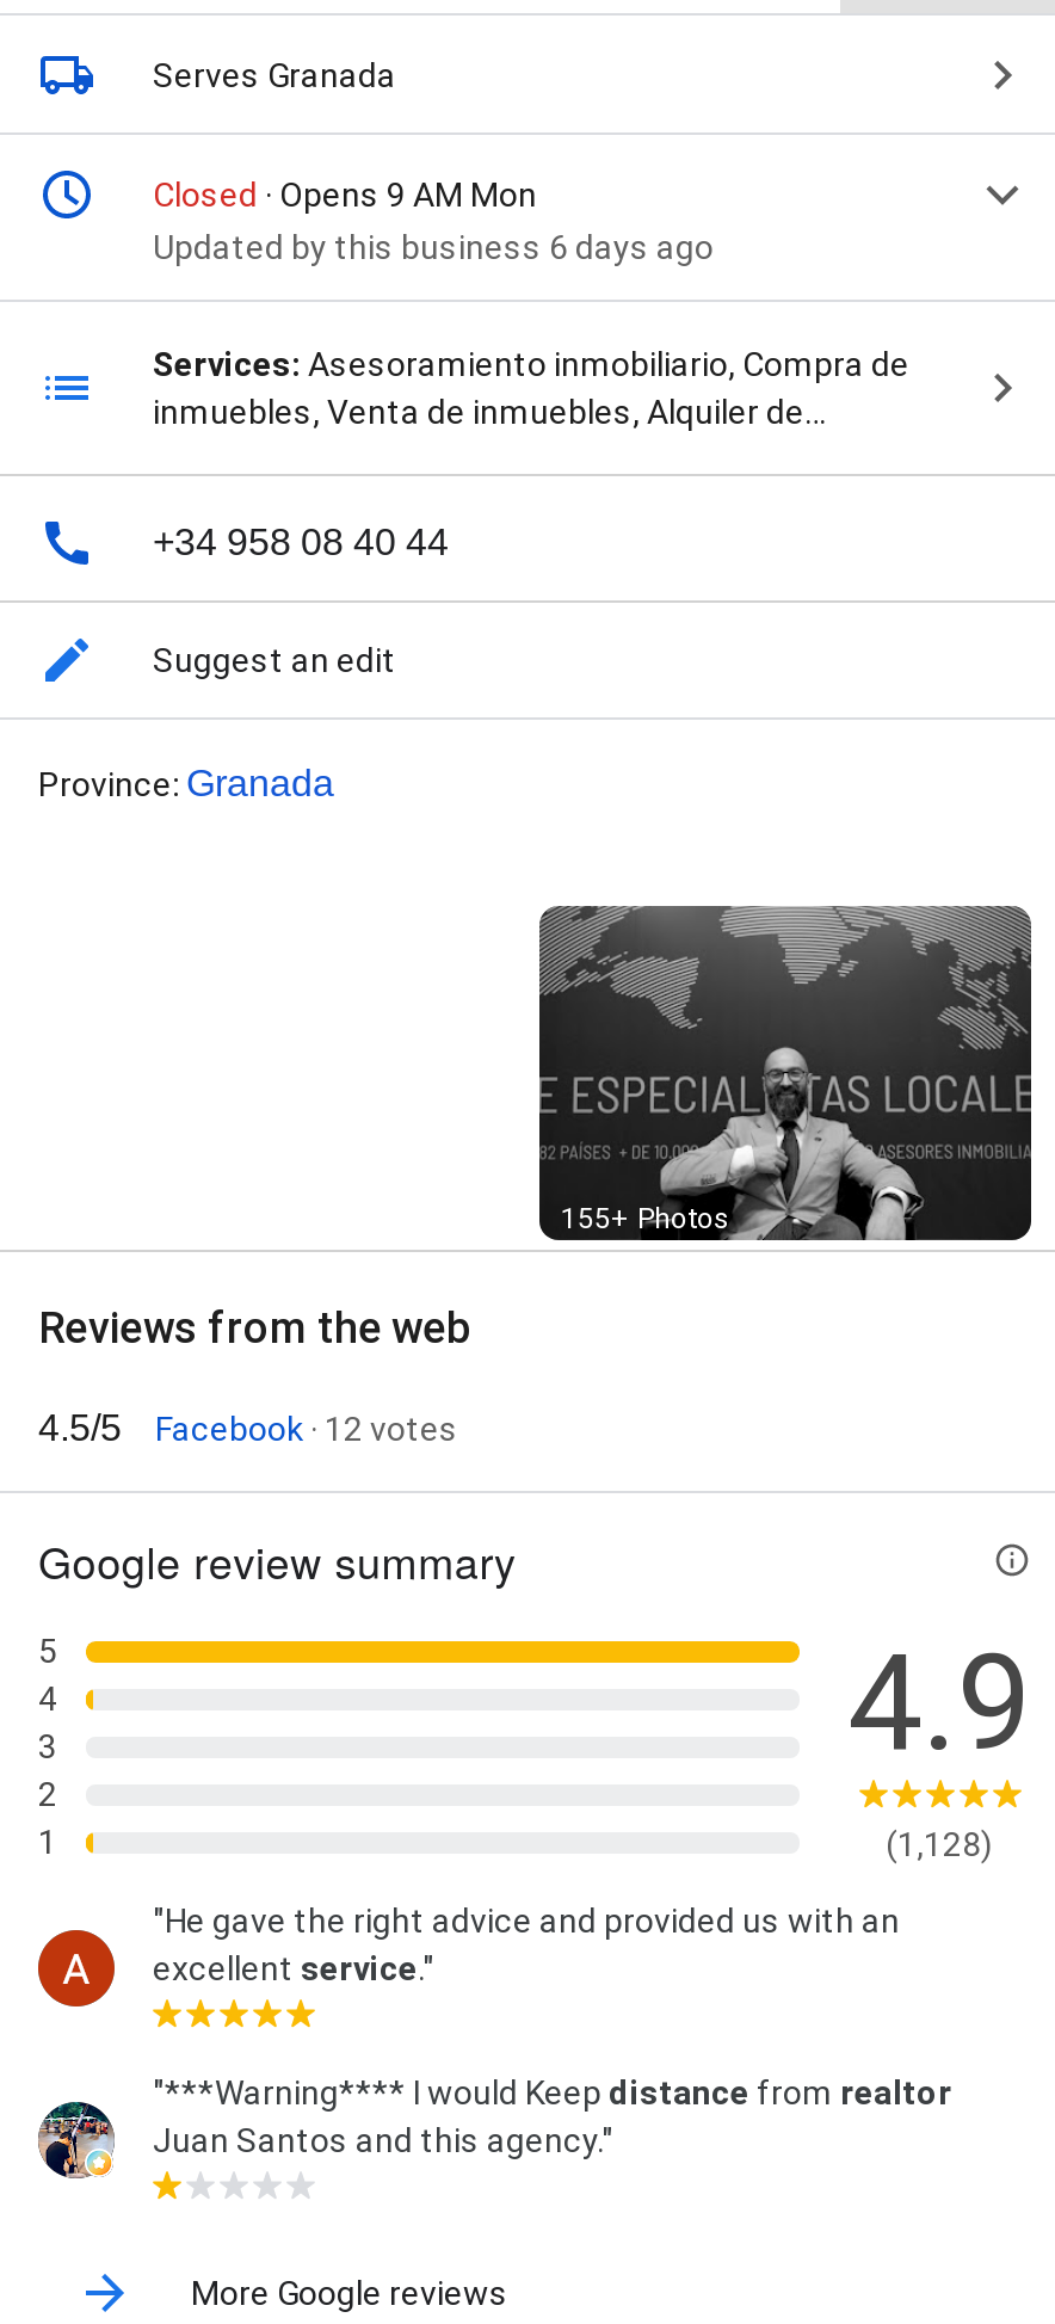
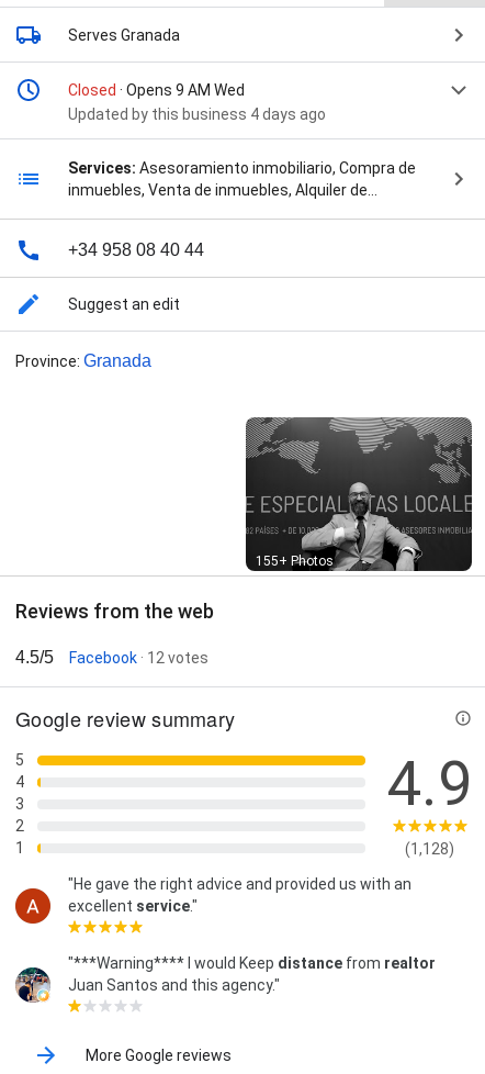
[153,176,537,214] Closed · Opens 9 AM Mon -> [68,81,245,99] Closed · Opens 9 AM Wed
[153,228,714,267] Updated by this business 6 days ago -> [68,106,326,123] Updated by this business 4 days ago

